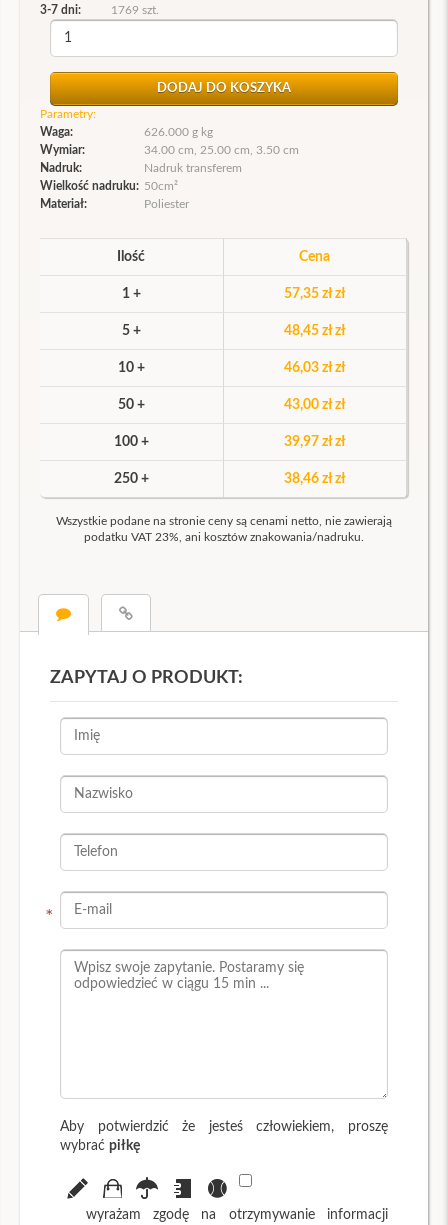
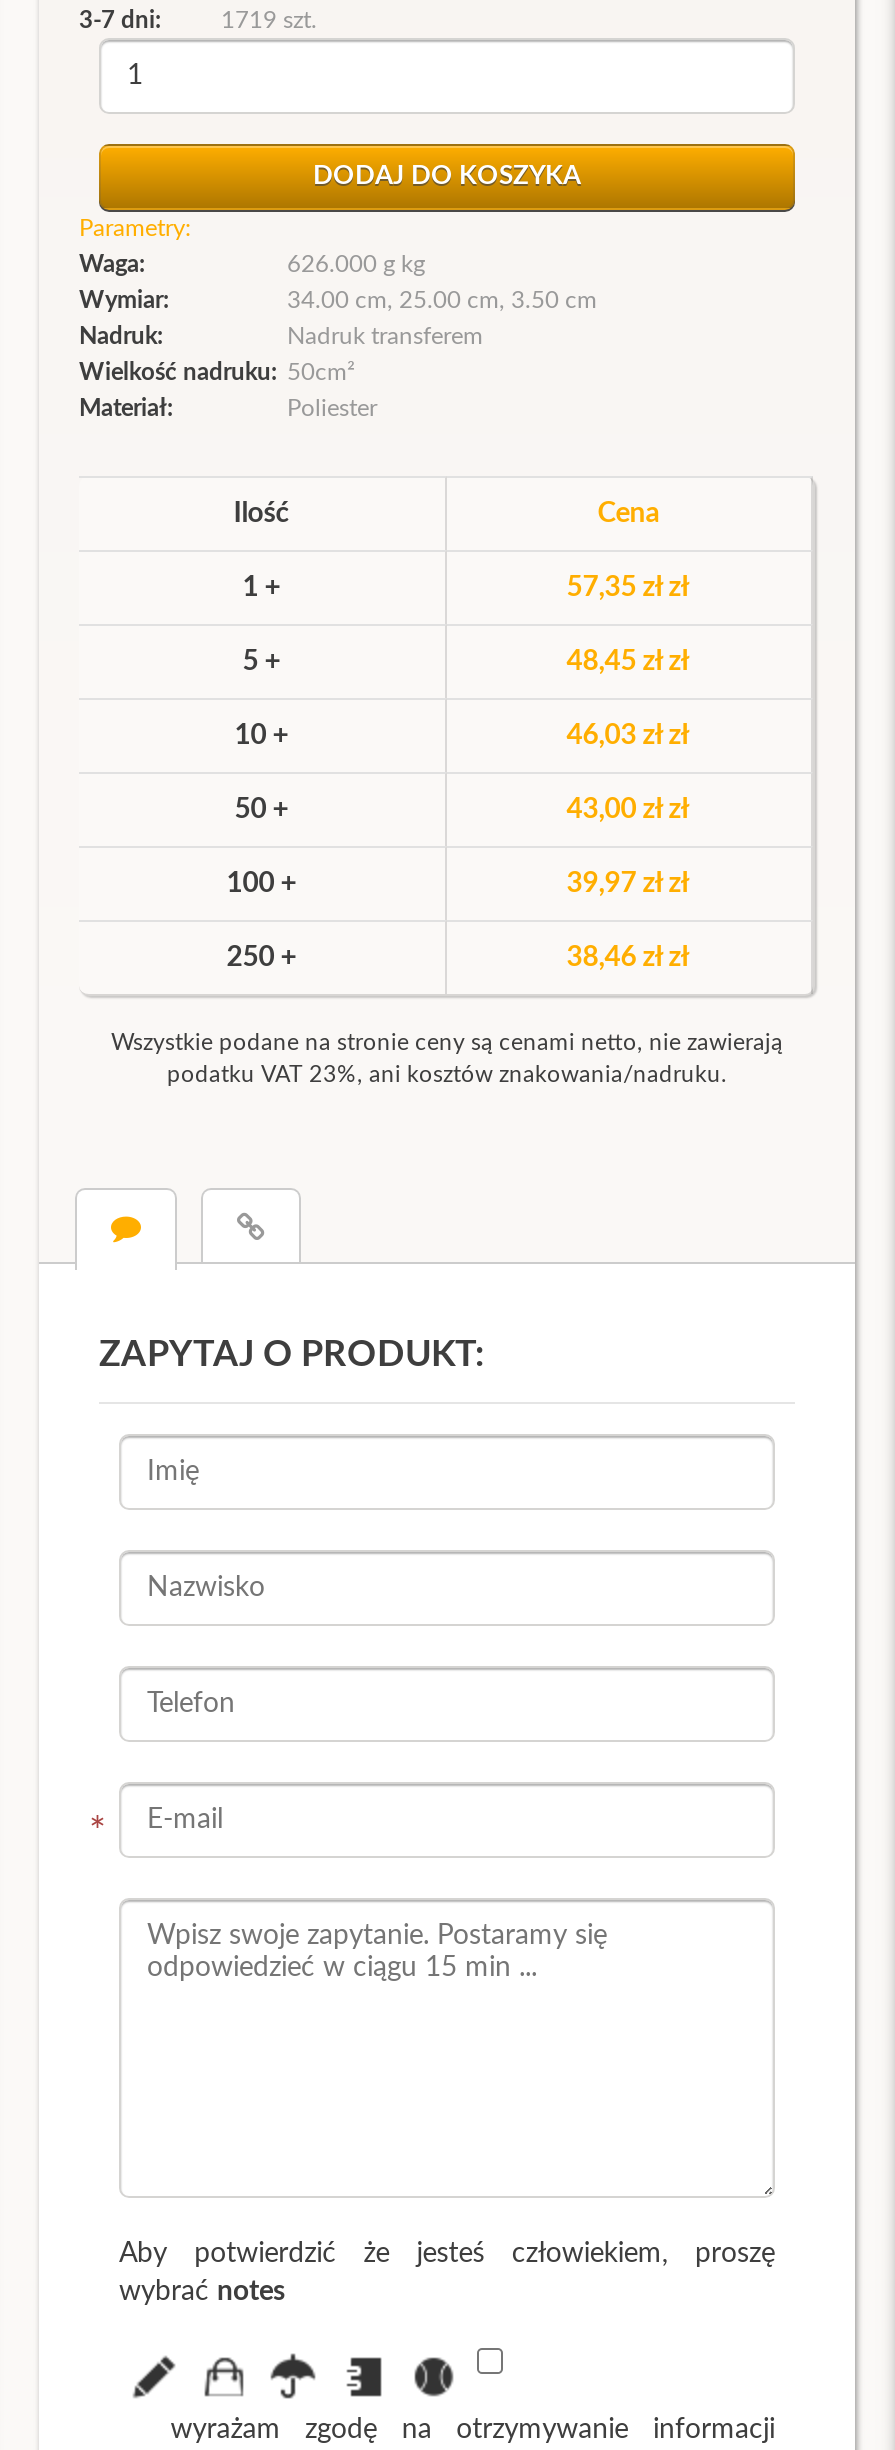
[111,4,159,16] 1769 szt. -> [221,8,317,32] 1719 szt.
[60,1139,140,1153] wybrać piłkę -> [119,2278,285,2306] wybrać notes

